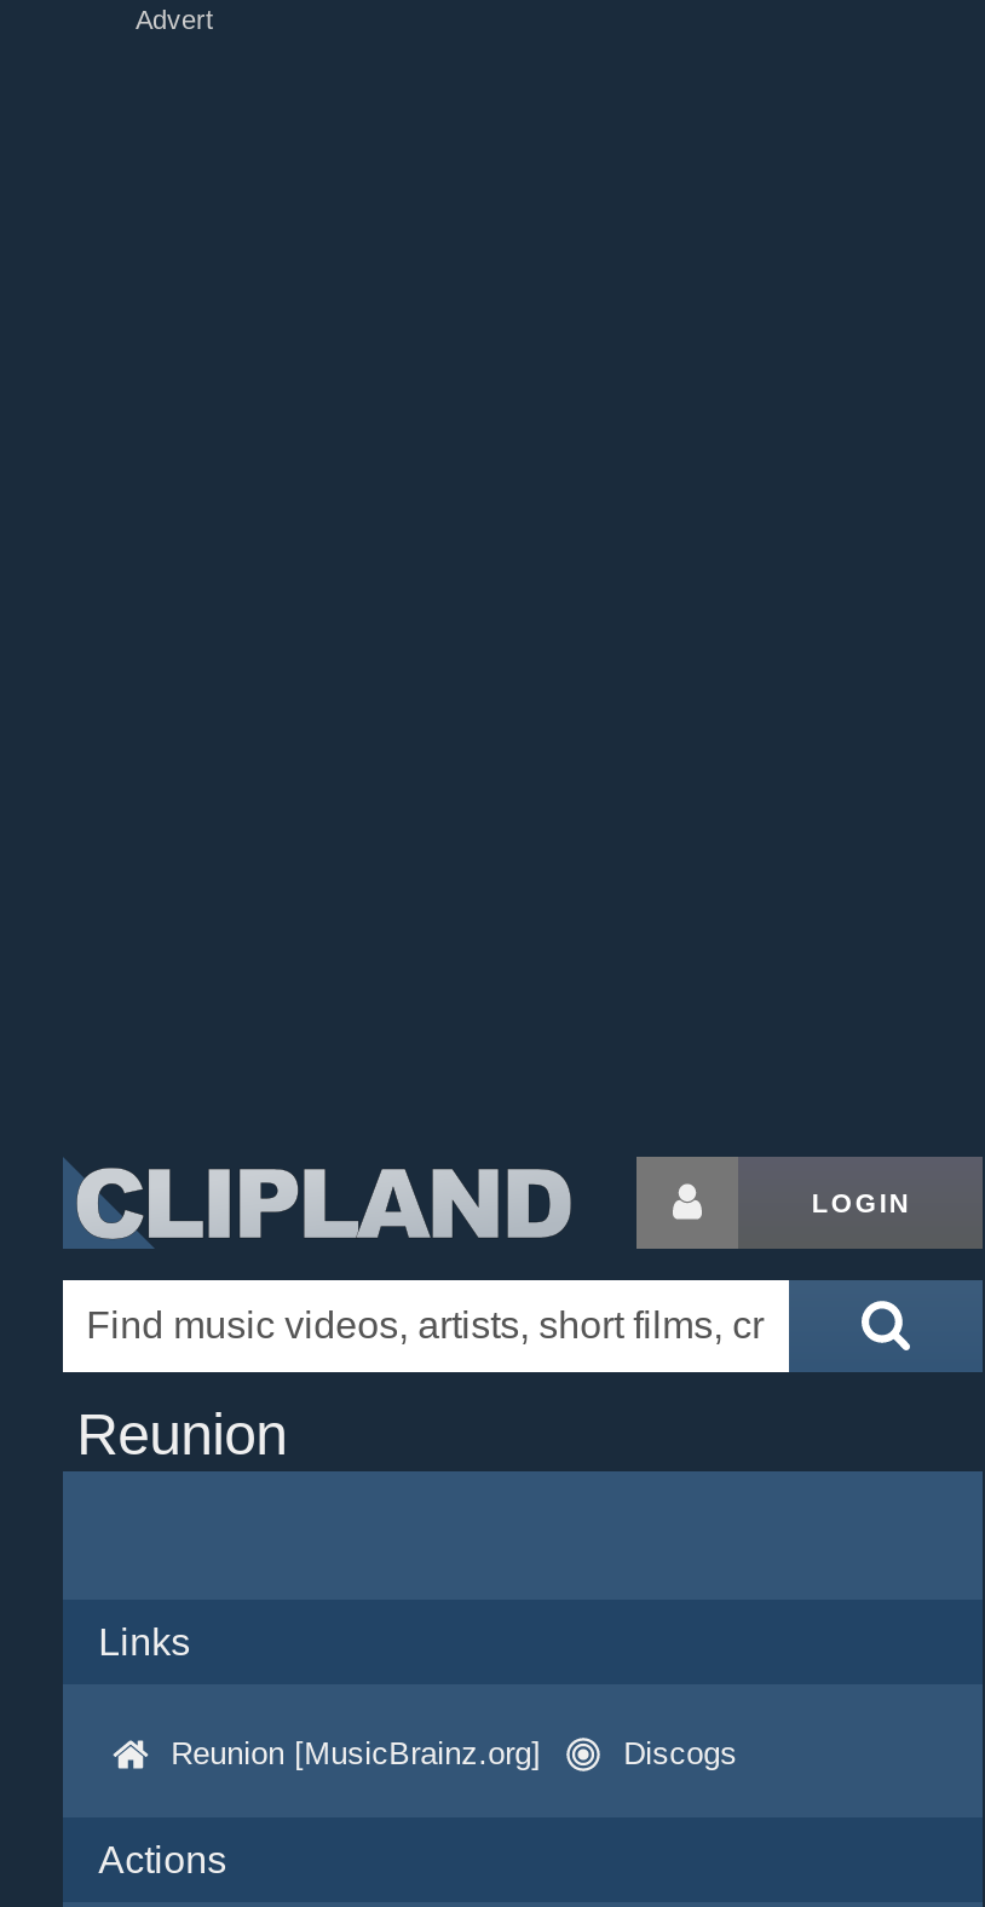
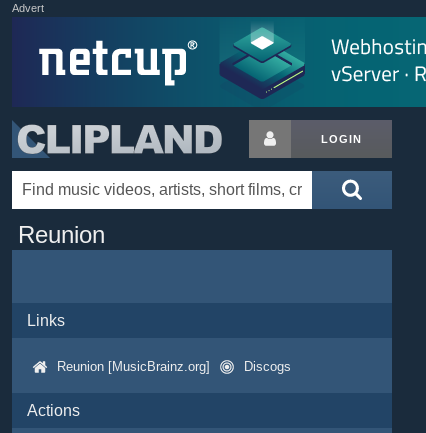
none -> [37,17,423,107] [image]

